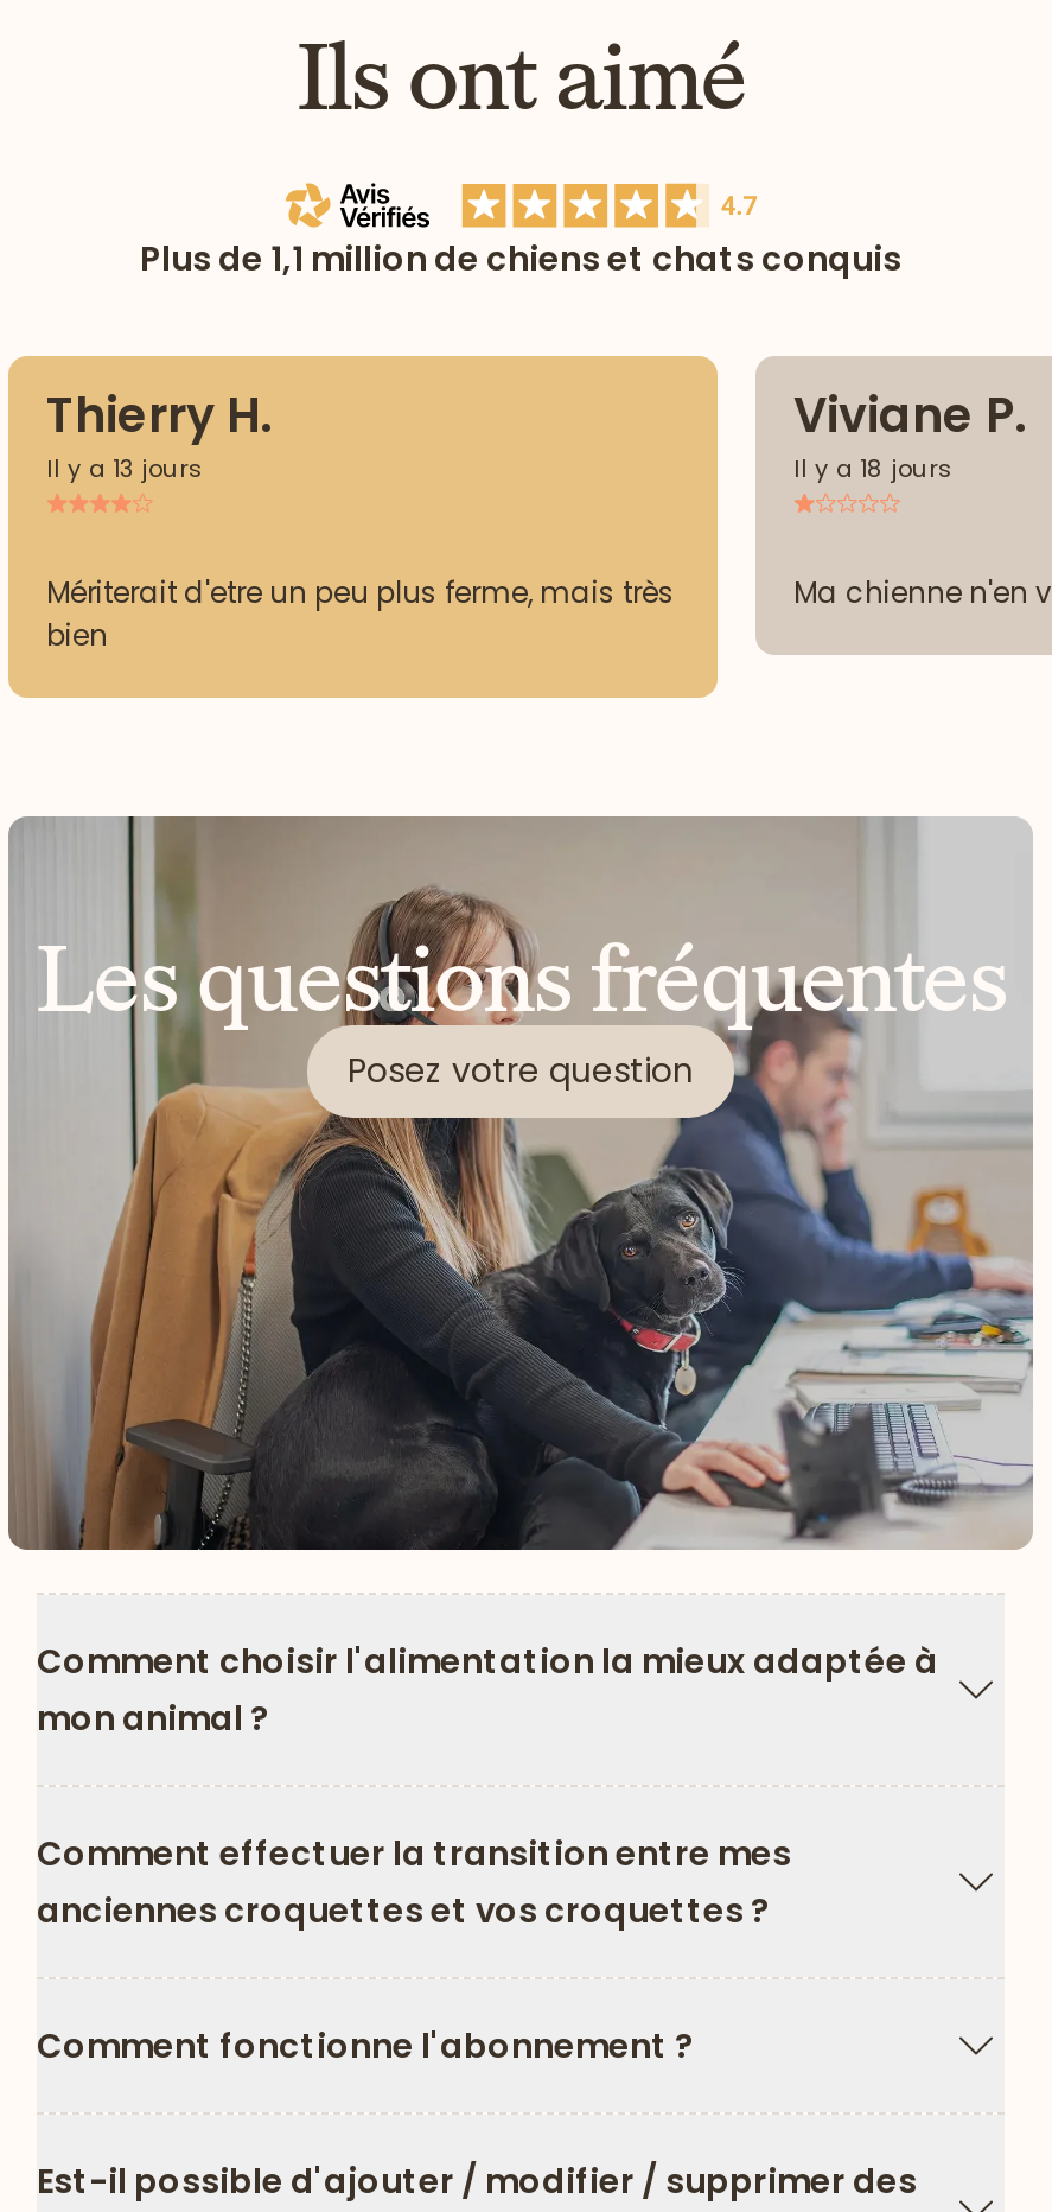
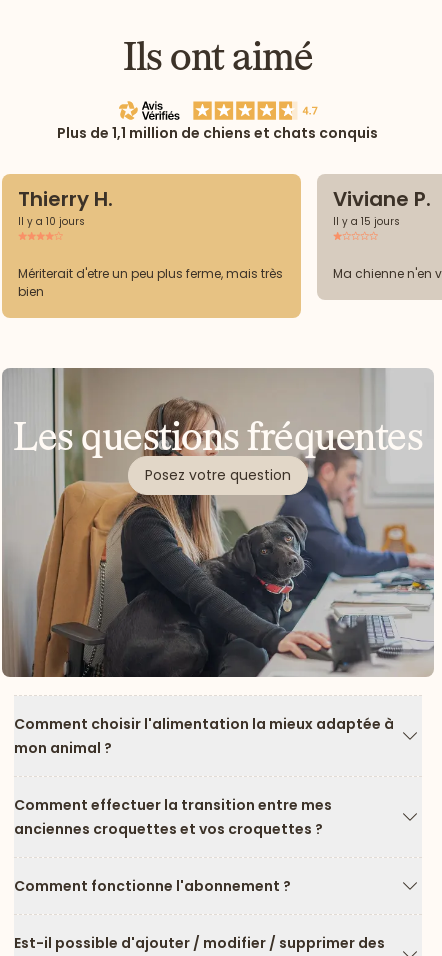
[46,450,203,486] Il y a 13 jours -> [18,214,85,229] Il y a 10 jours
[793,450,952,486] Il y a 18 jours -> [333,214,400,229] Il y a 15 jours

